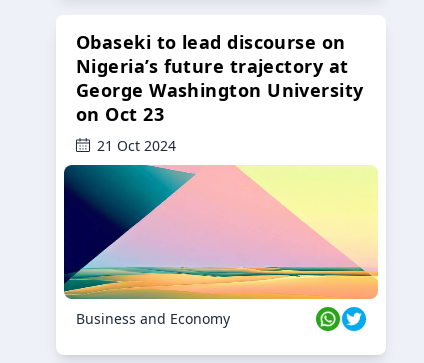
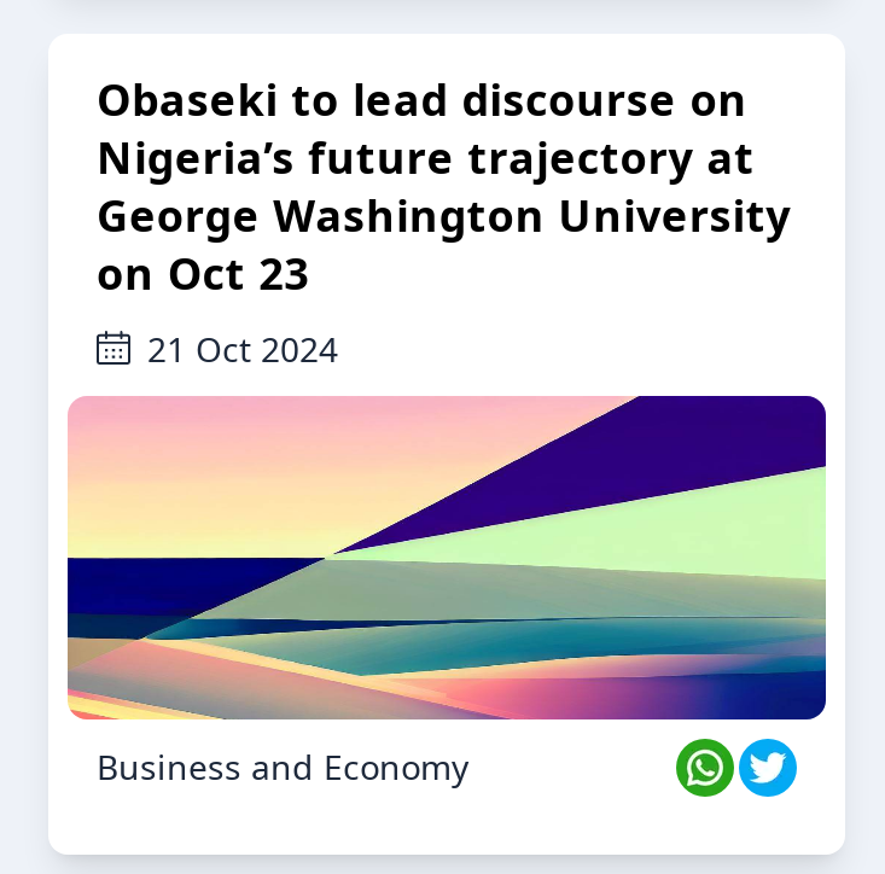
[63,164,379,300] [image] -> [65,394,828,722] [image]

